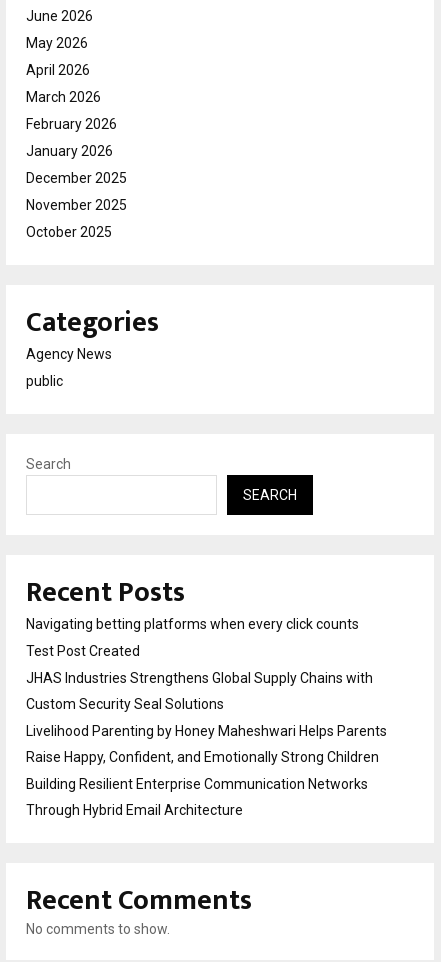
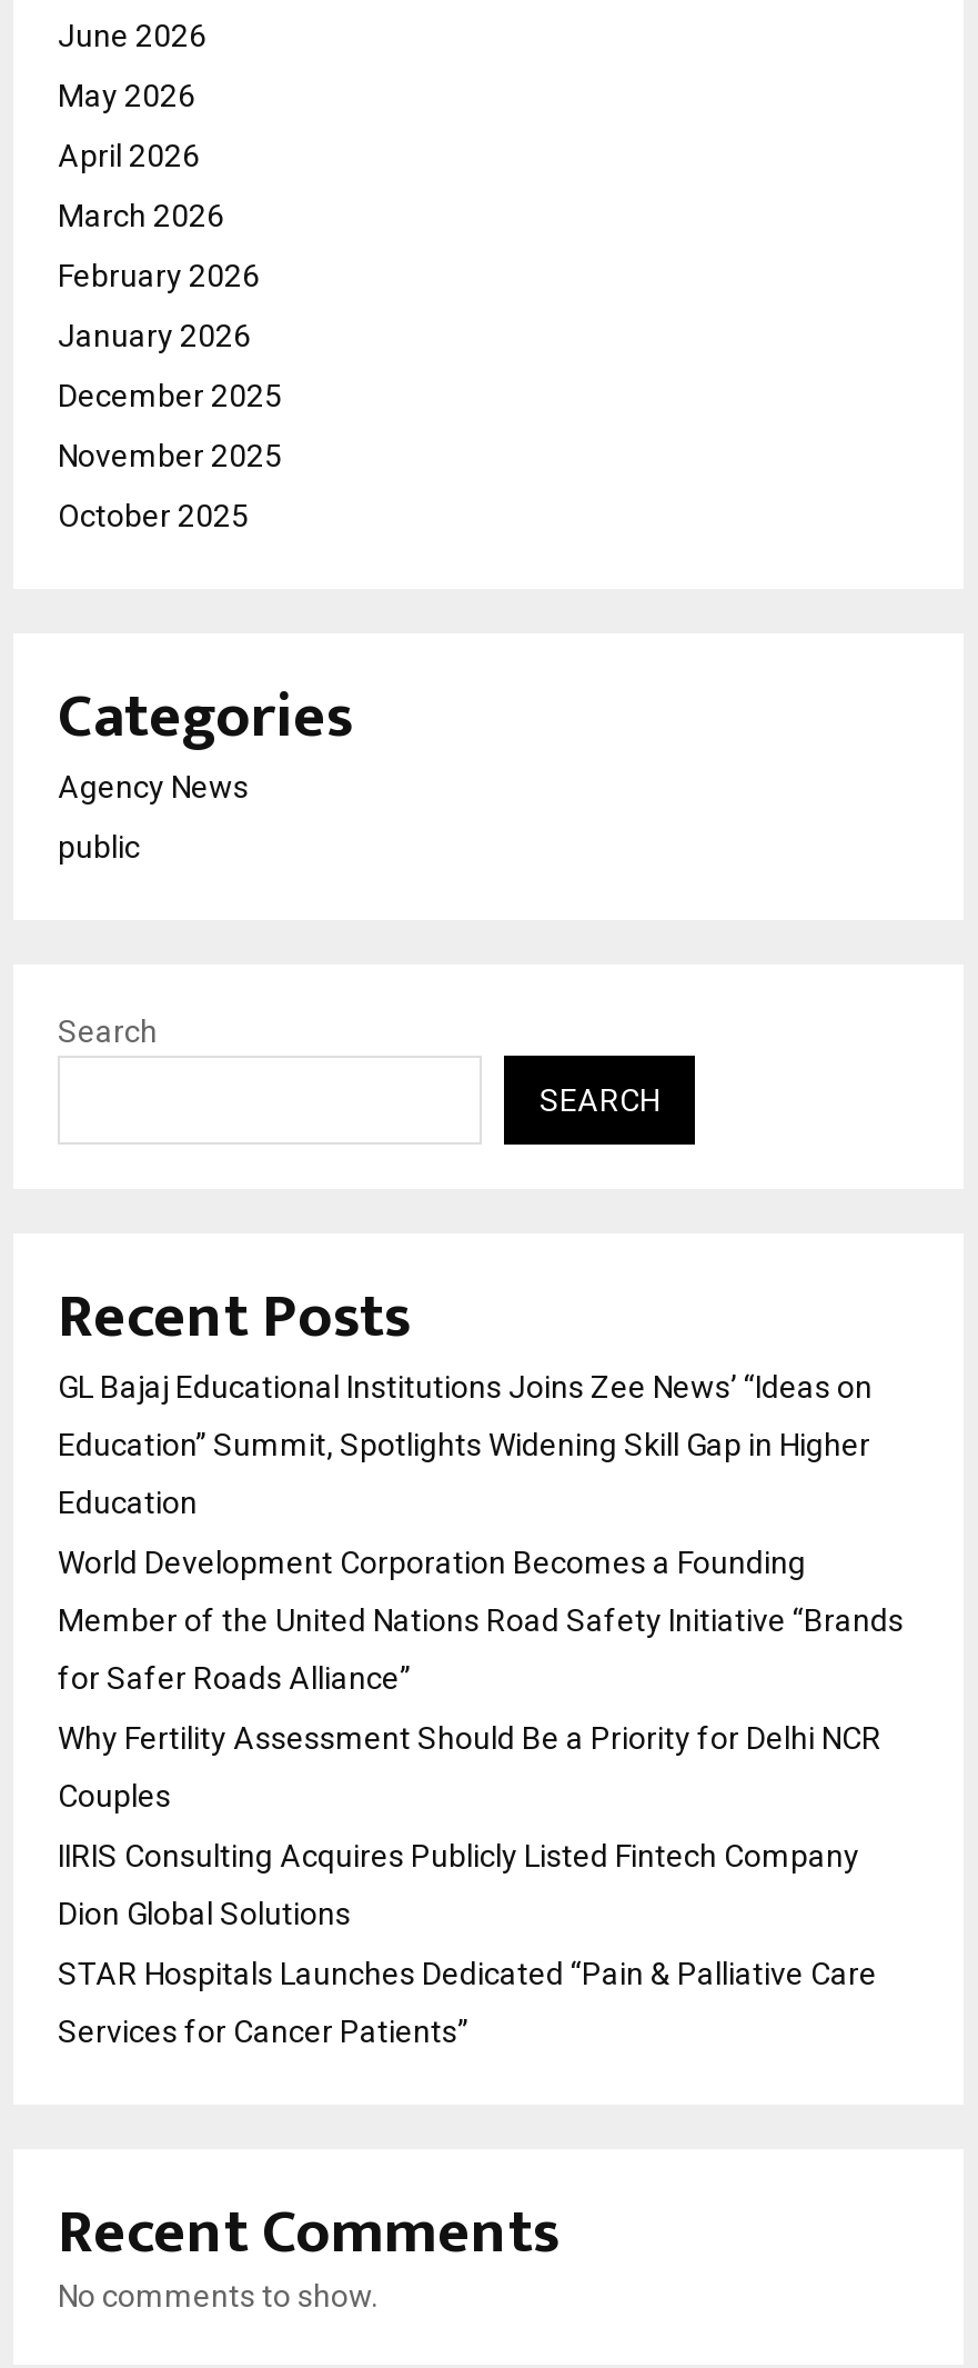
[26,616,387,818] Navigating betting platforms when every click counts | Test Post Created | JHAS Industries Strengthens Global Supply Chains with | Custom Security Seal Solutions | Livelihood Parenting by Honey Maheshwari Helps Parents | Raise Happy, Confident, and Emotionally Strong Children | Building Resilient Enterprise Communication Networks | Through Hybrid Email Architecture -> [58,1369,904,2049] GL Bajaj Educational Institutions Joins Zee News’ “Ideas on | Education” Summit, Spotlights Widening Skill Gap in Higher | Education | World Development Corporation Becomes a Founding | Member of the United Nations Road Safety Initiative “Brands | for Safer Roads Alliance” | Why Fertility Assessment Should Be a Priority for Delhi NCR | Couples | IIRIS Consulting Acquires Publicly Listed Fintech Company | Dion Global Solutions | STAR Hospitals Launches Dedicated “Pain & Palliative Care | Services for Cancer Patients”

